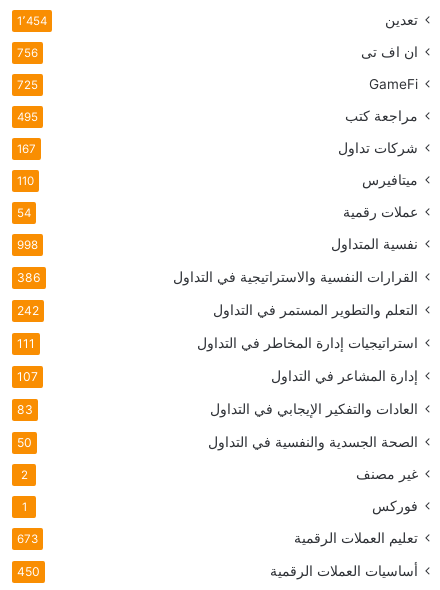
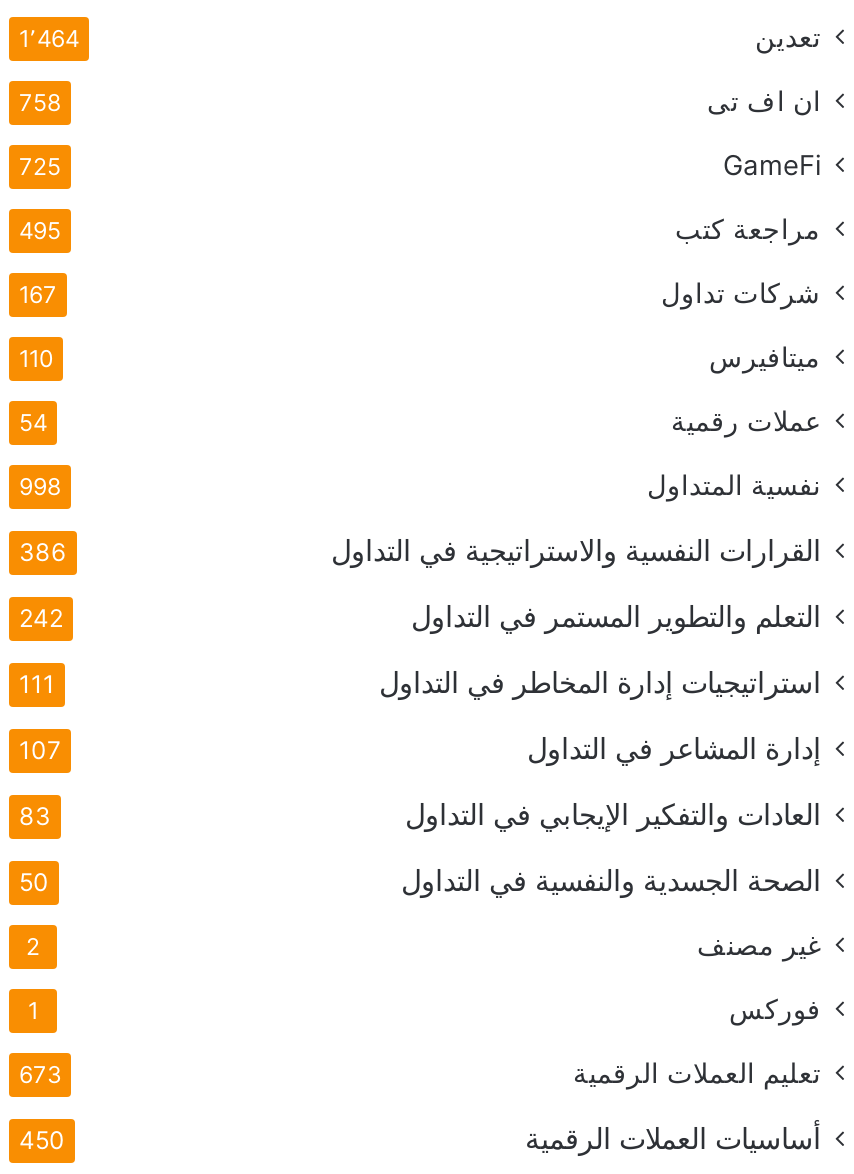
[17,14,47,28] 1٬454 -> [19,24,79,52] 1٬464
[17,46,38,60] 756 -> [19,88,61,116] 758

